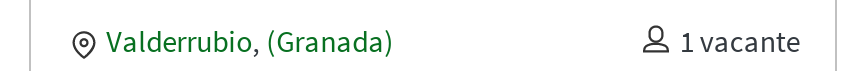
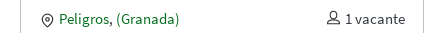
[106,22,394,60] Valderrubio, (Granada) -> [59,9,180,28] Peligros, (Granada)

